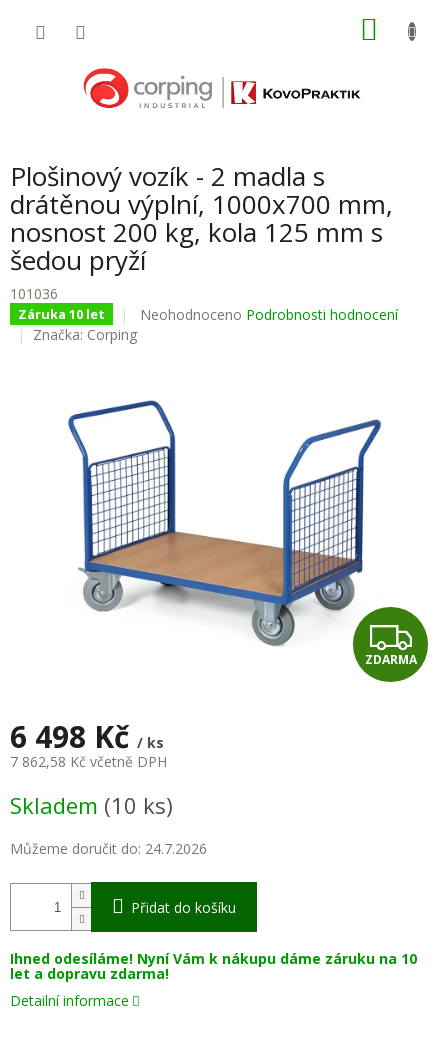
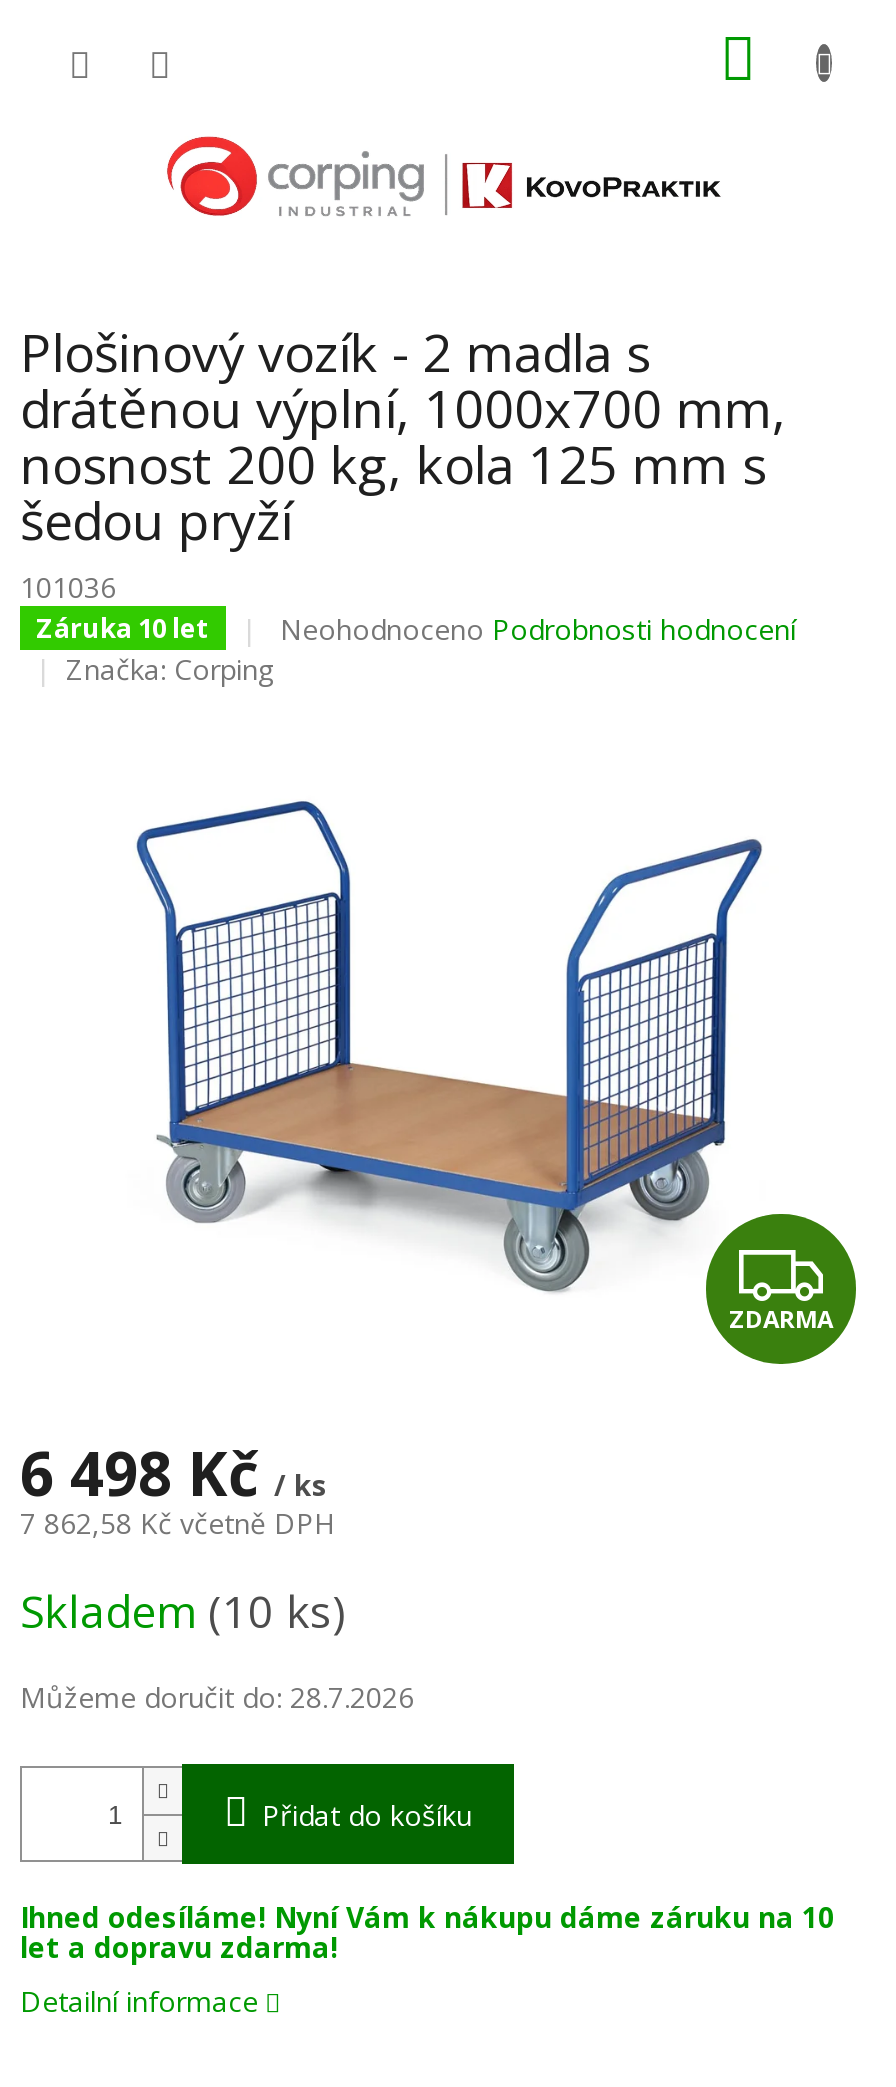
[10,839,207,858] Můžeme doručit do: 24.7.2026 -> [20,1679,414,1717] Můžeme doručit do: 28.7.2026

